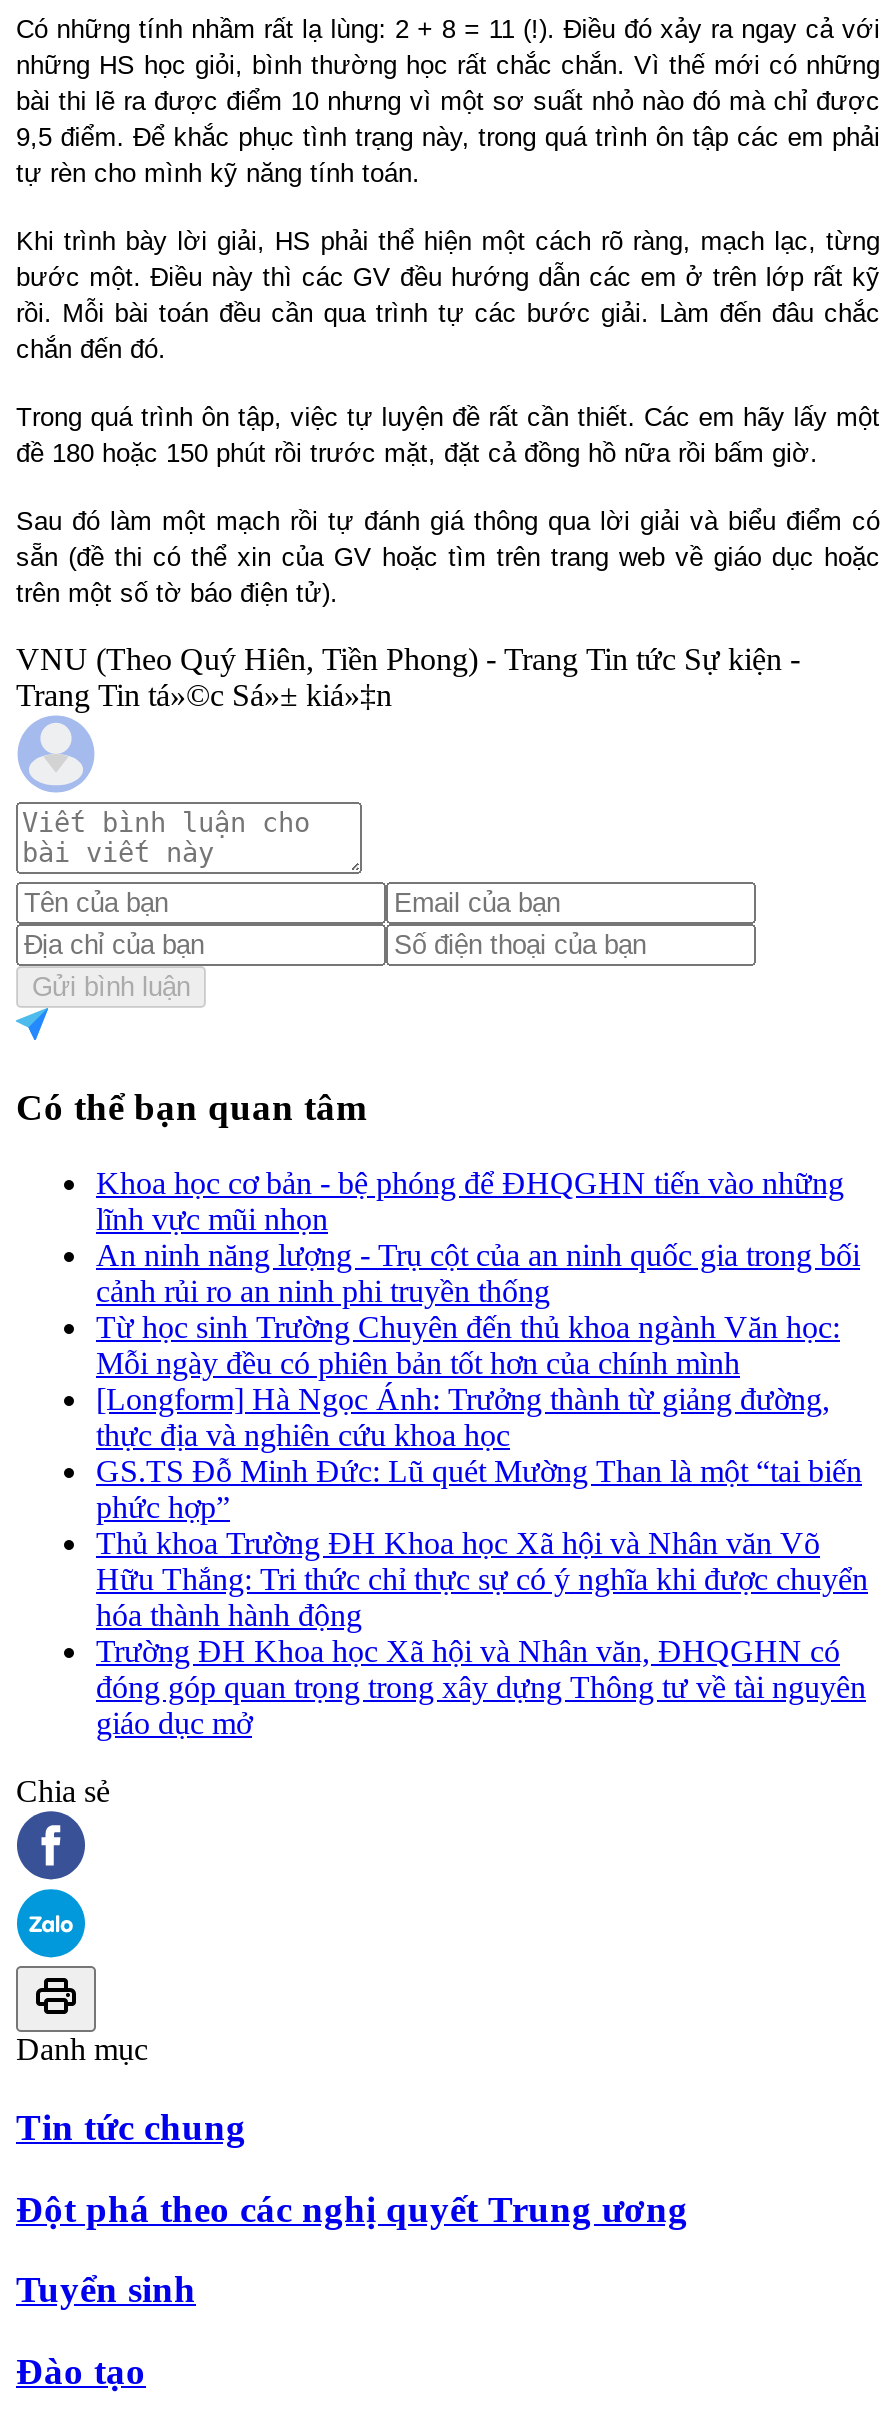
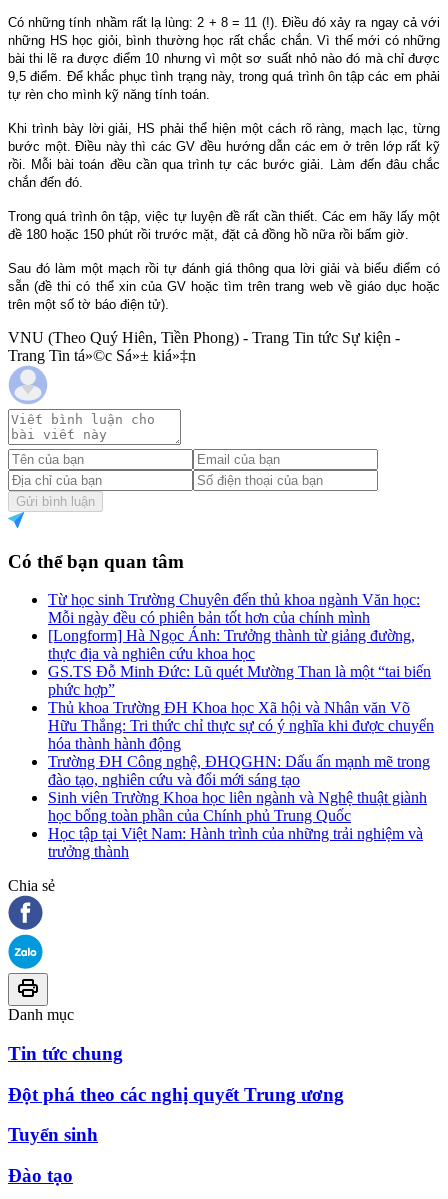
[96,1166,860,1308] Khoa học cơ bản - bệ phóng để ĐHQGHN tiến vào những | lĩnh vực mũi nhọn | An ninh năng lượng - Trụ cột của an ninh quốc gia trong bối | cảnh rủi ro an ninh phi truyền thống -> none
moved [96,1310,868,1632] -> [48,591,434,752]: Từ học sinh Trường Chuyên đến thủ khoa ngành Văn học: | Mỗi ngày đều có phiên bản tốt hơn của chính mình | [Longform] Hà Ngọc Ánh: Trưởng thành từ giảng đường, | ... | Hữu Thắng: Tri thức chỉ thực sự có ý nghĩa khi được chuyển | hóa thành hành động
[96,1634,866,1740] Trường ĐH Khoa học Xã hội và Nhân văn, ĐHQGHN có | đóng góp quan trọng trong xây dựng Thông tư về tài nguyên | giáo dục mở -> [48,753,430,860] Trường ĐH Công nghệ, ĐHQGHN: Dấu ấn mạnh mẽ trong | đào tạo, nghiên cứu và đổi mới sáng tạo | Sinh viên Trường Khoa học liên ngành và Nghệ thuật giành | học bổng toàn phần của Chính phủ Trung Quốc | Học tập tại Việt Nam: Hành trình của những trải nghiệm và | trưởng thành

